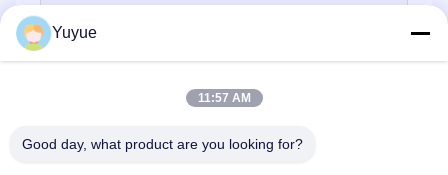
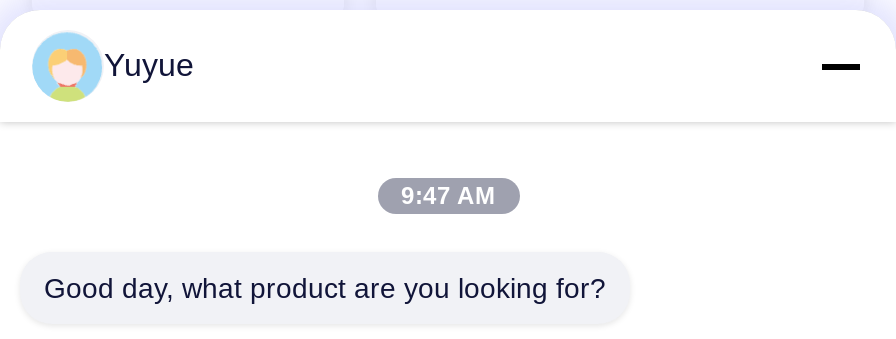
[197,91,250,105] 11:57 AM -> [401,182,495,210] 9:47 AM

